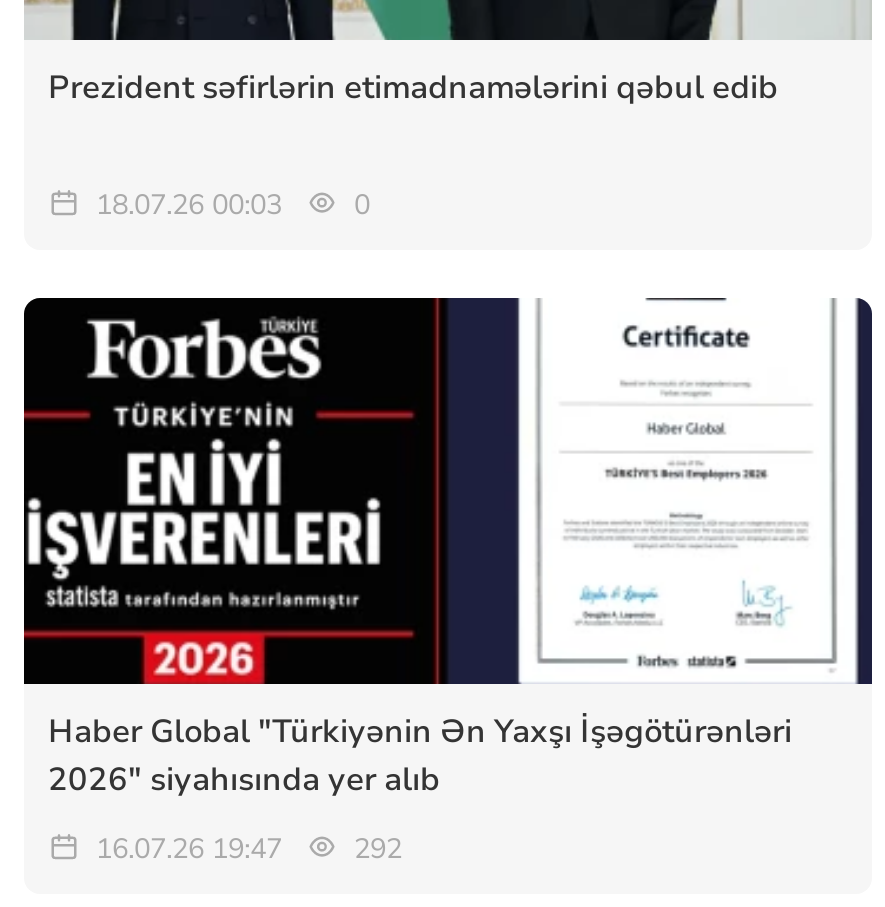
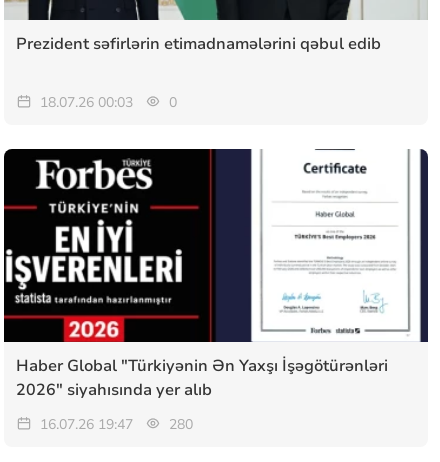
[96,830,402,868] 16.07.26 19:47 292 -> [40,415,193,434] 16.07.26 19:47 280

